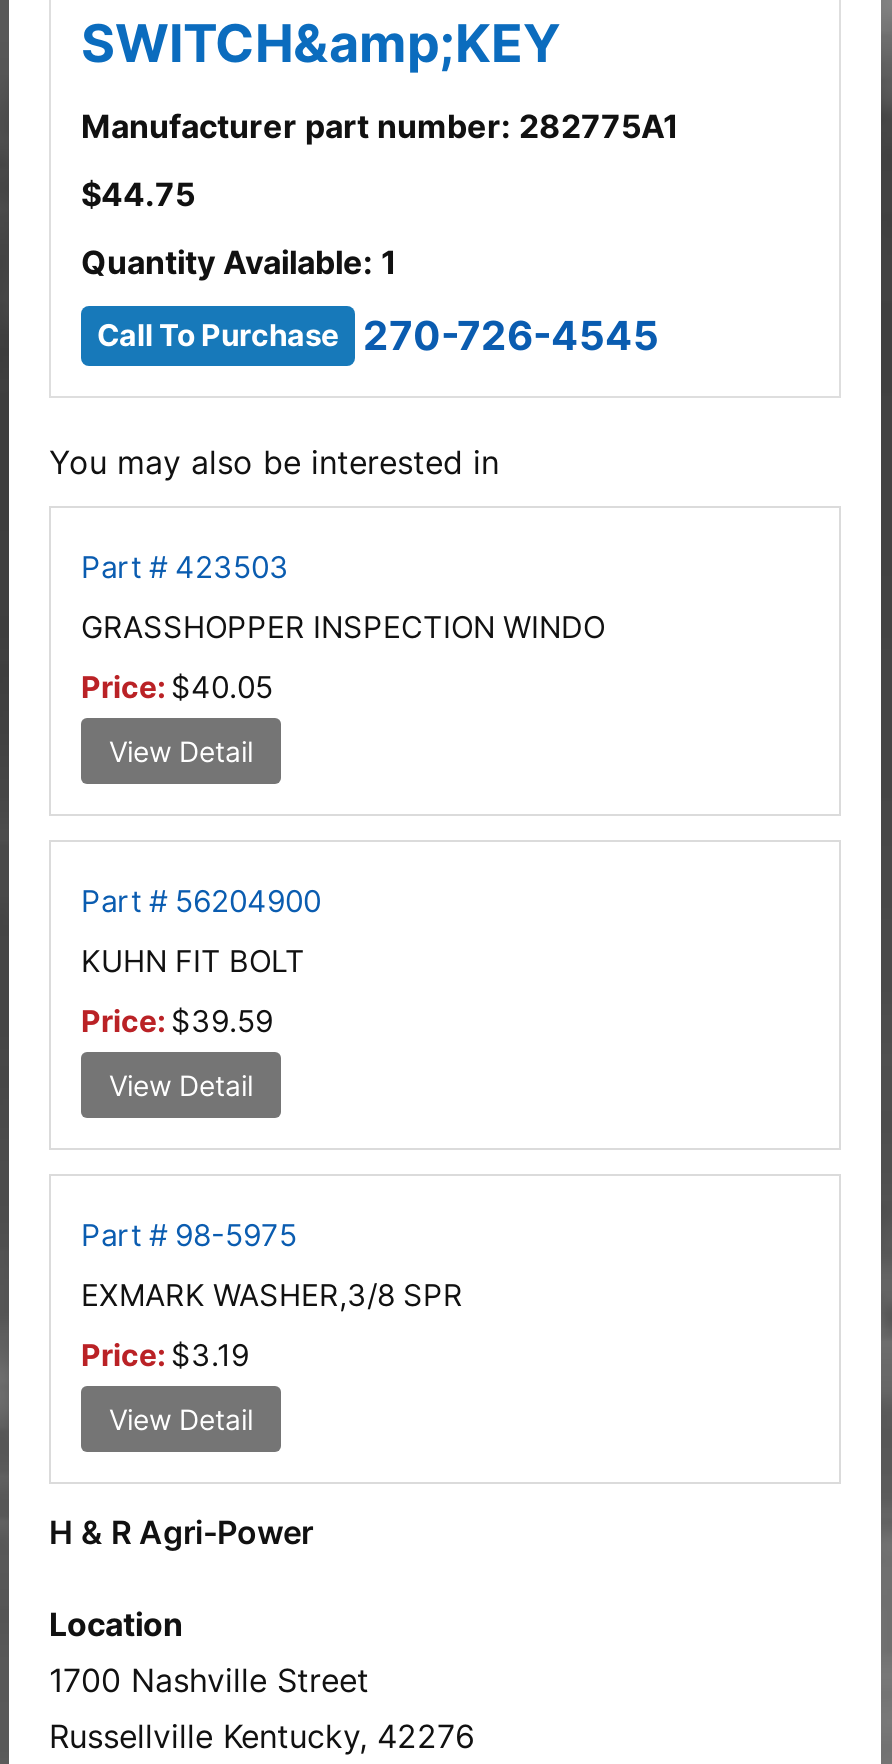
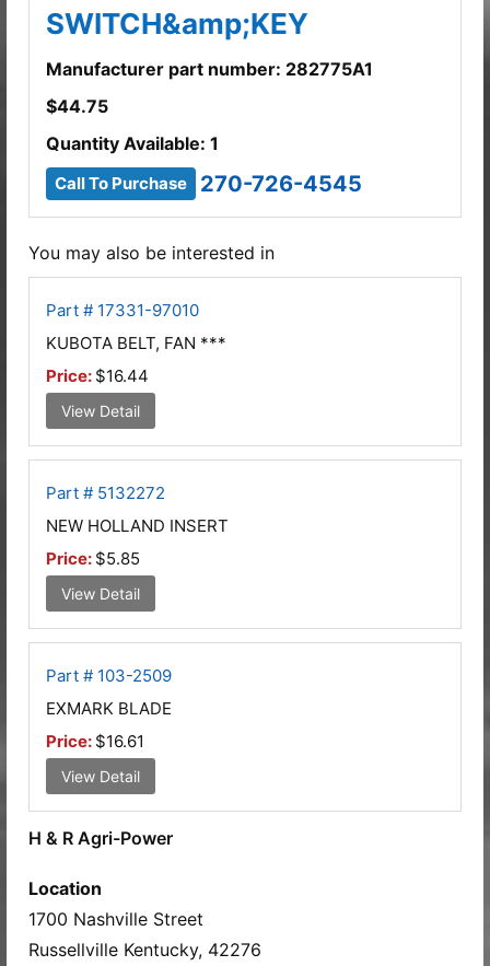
[81,548,289,586] Part # 423503 -> [46,300,199,320] Part # 17331-97010
[81,608,605,646] GRASSHOPPER INSPECTION WINDO -> [46,332,226,353] KUBOTA BELT, FAN ***
[81,668,273,706] Price: $40.05 -> [46,365,149,386] Price: $16.44
[81,882,321,920] Part # 56204900 -> [46,482,165,503] Part # 5132272
[81,942,305,980] KUHN FIT BOLT -> [46,515,229,536] NEW HOLLAND INSERT
[81,1002,273,1040] Price: $39.59 -> [46,548,140,569] Price: $5.85
[81,1216,297,1254] Part # 98-5975 -> [46,665,172,686] Part # 103-2509
[81,1276,463,1314] EXMARK WASHER,3/8 SPR -> [46,698,172,719] EXMARK BLADE
[81,1336,249,1374] Price: $3.19 -> [46,731,144,751] Price: $16.61

